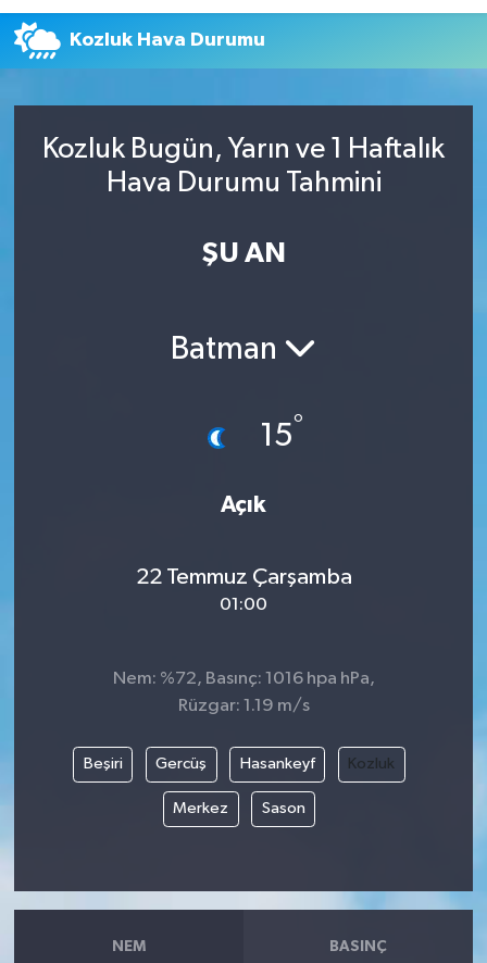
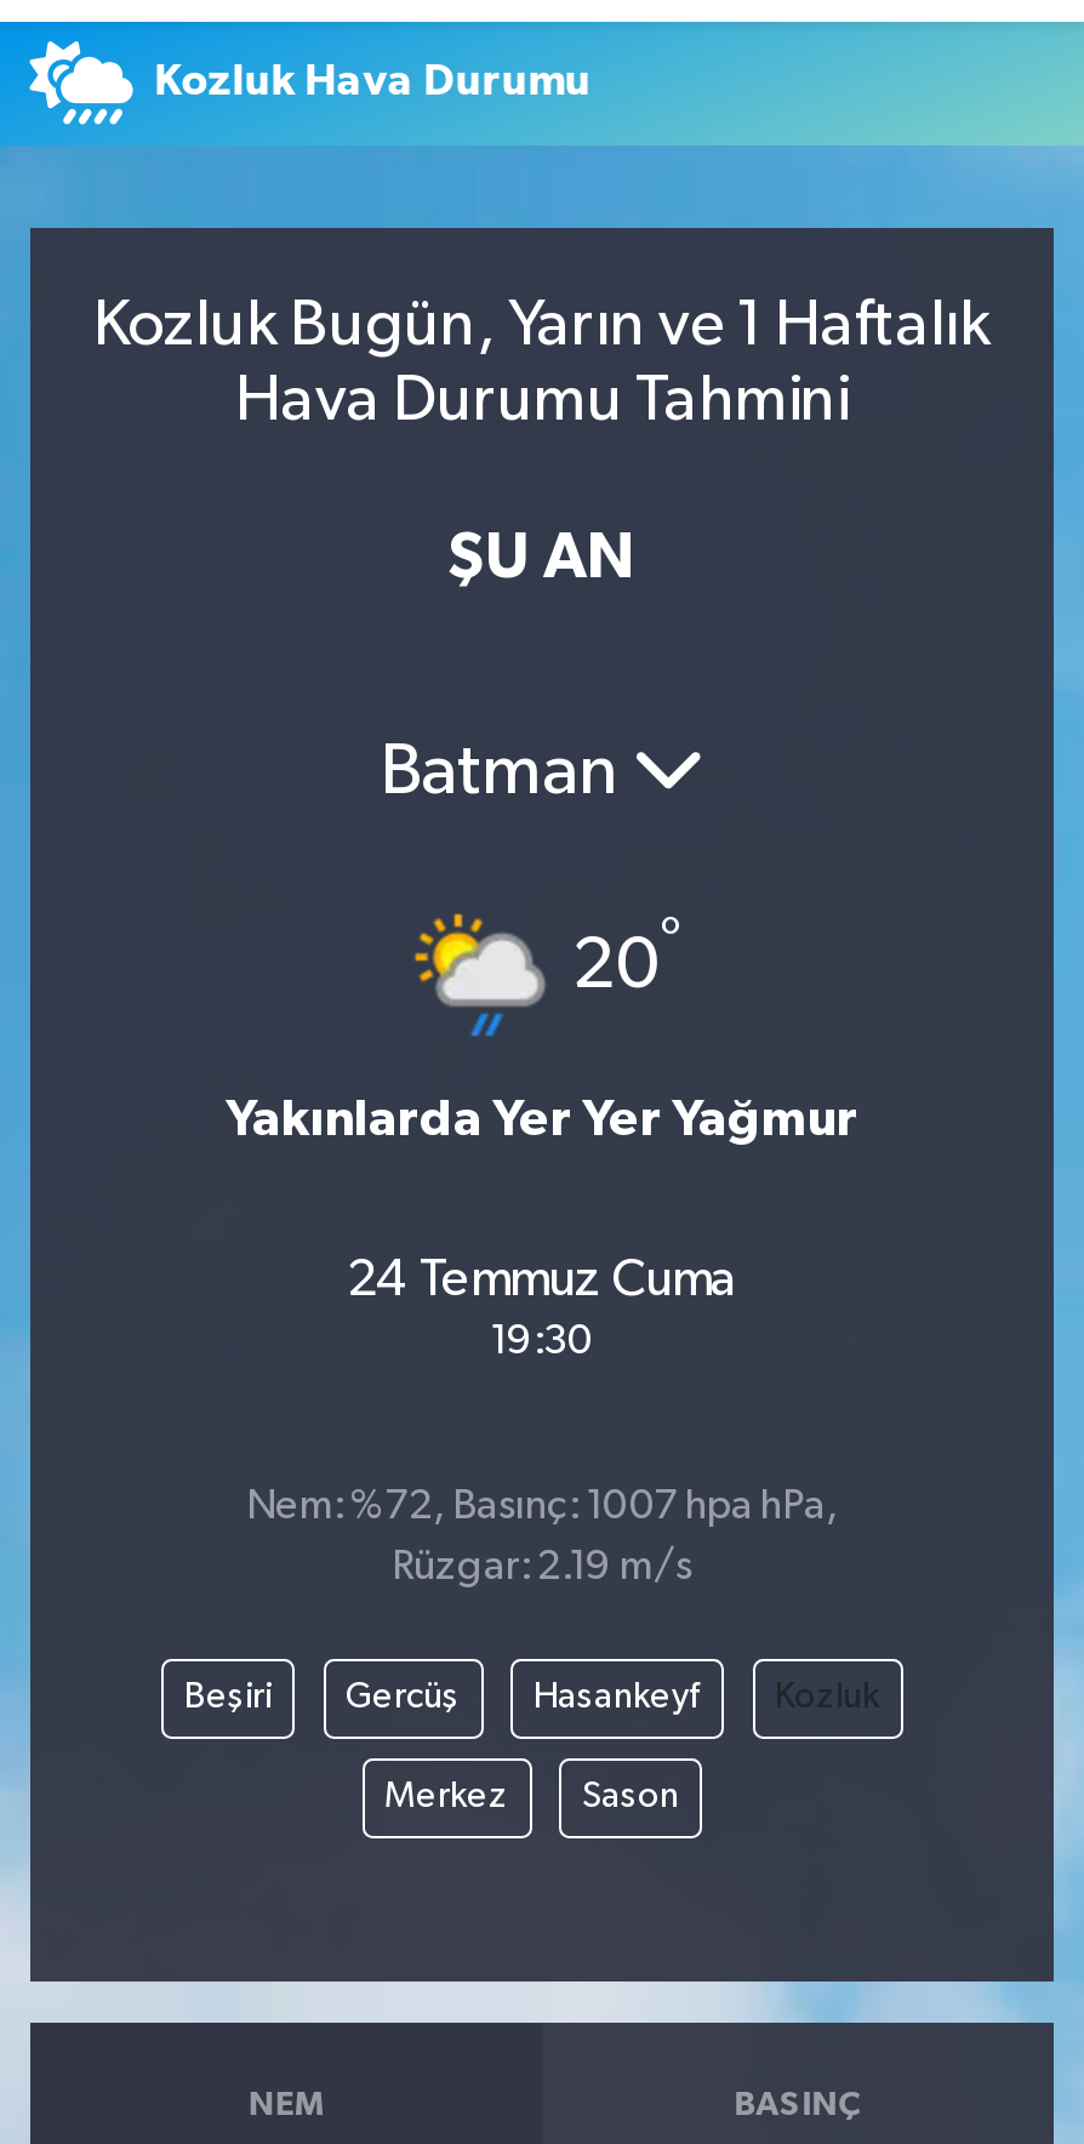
[187,413,303,467] [image] | 15° -> [413,912,681,1038] [image] | 20°
[221,493,266,516] Açık -> [226,1093,858,1144] Yakınlarda Yer Yer Yağmur
[135,565,352,614] 22 Temmuz Çarşamba | 01:00 -> [347,1254,737,1363] 24 Temmuz Cuma | 19:30
[113,669,374,688] Nem: %72, Basınç: 1016 hpa hPa, -> [246,1486,838,1527] Nem: %72, Basınç: 1007 hpa hPa,
[178,696,309,715] Rüzgar: 1.19 m/s -> [392,1546,692,1588] Rüzgar: 2.19 m/s

